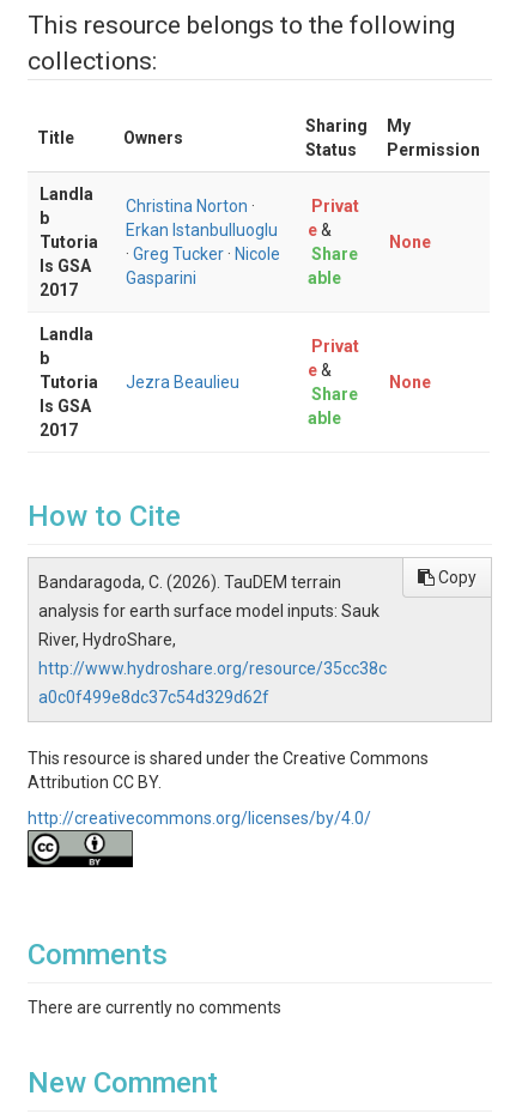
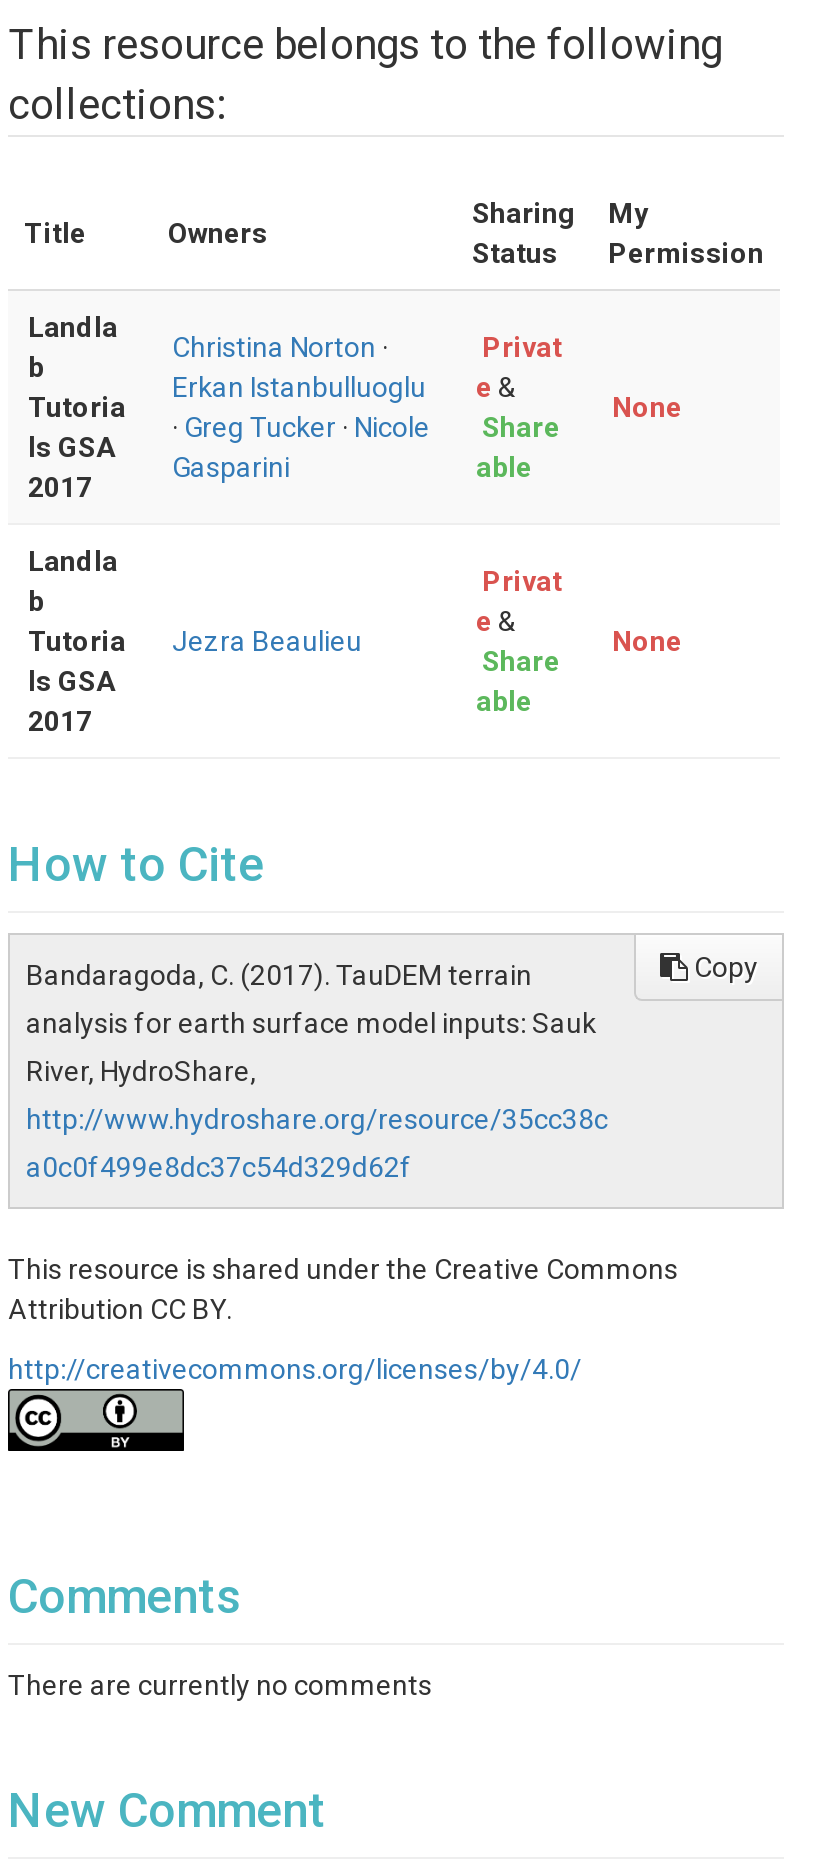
[38,573,341,592] Bandaragoda, C. (2026). TauDEM terrain -> [26,959,532,991] Bandaragoda, C. (2017). TauDEM terrain

